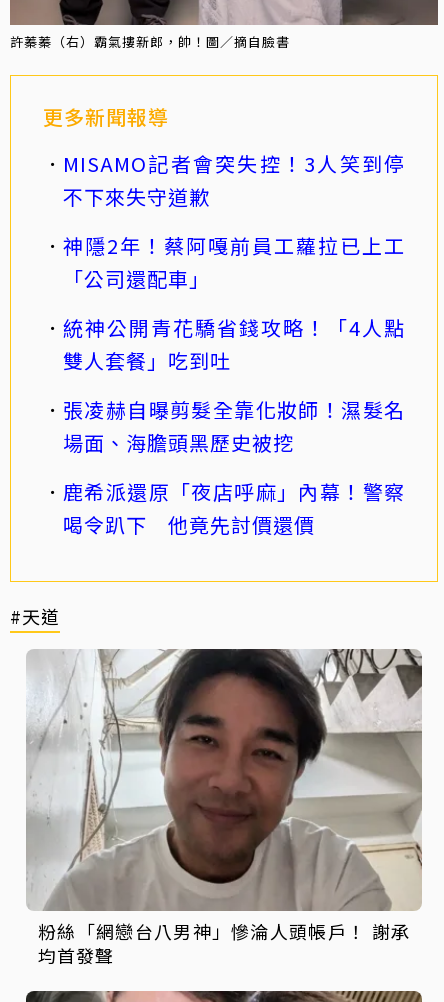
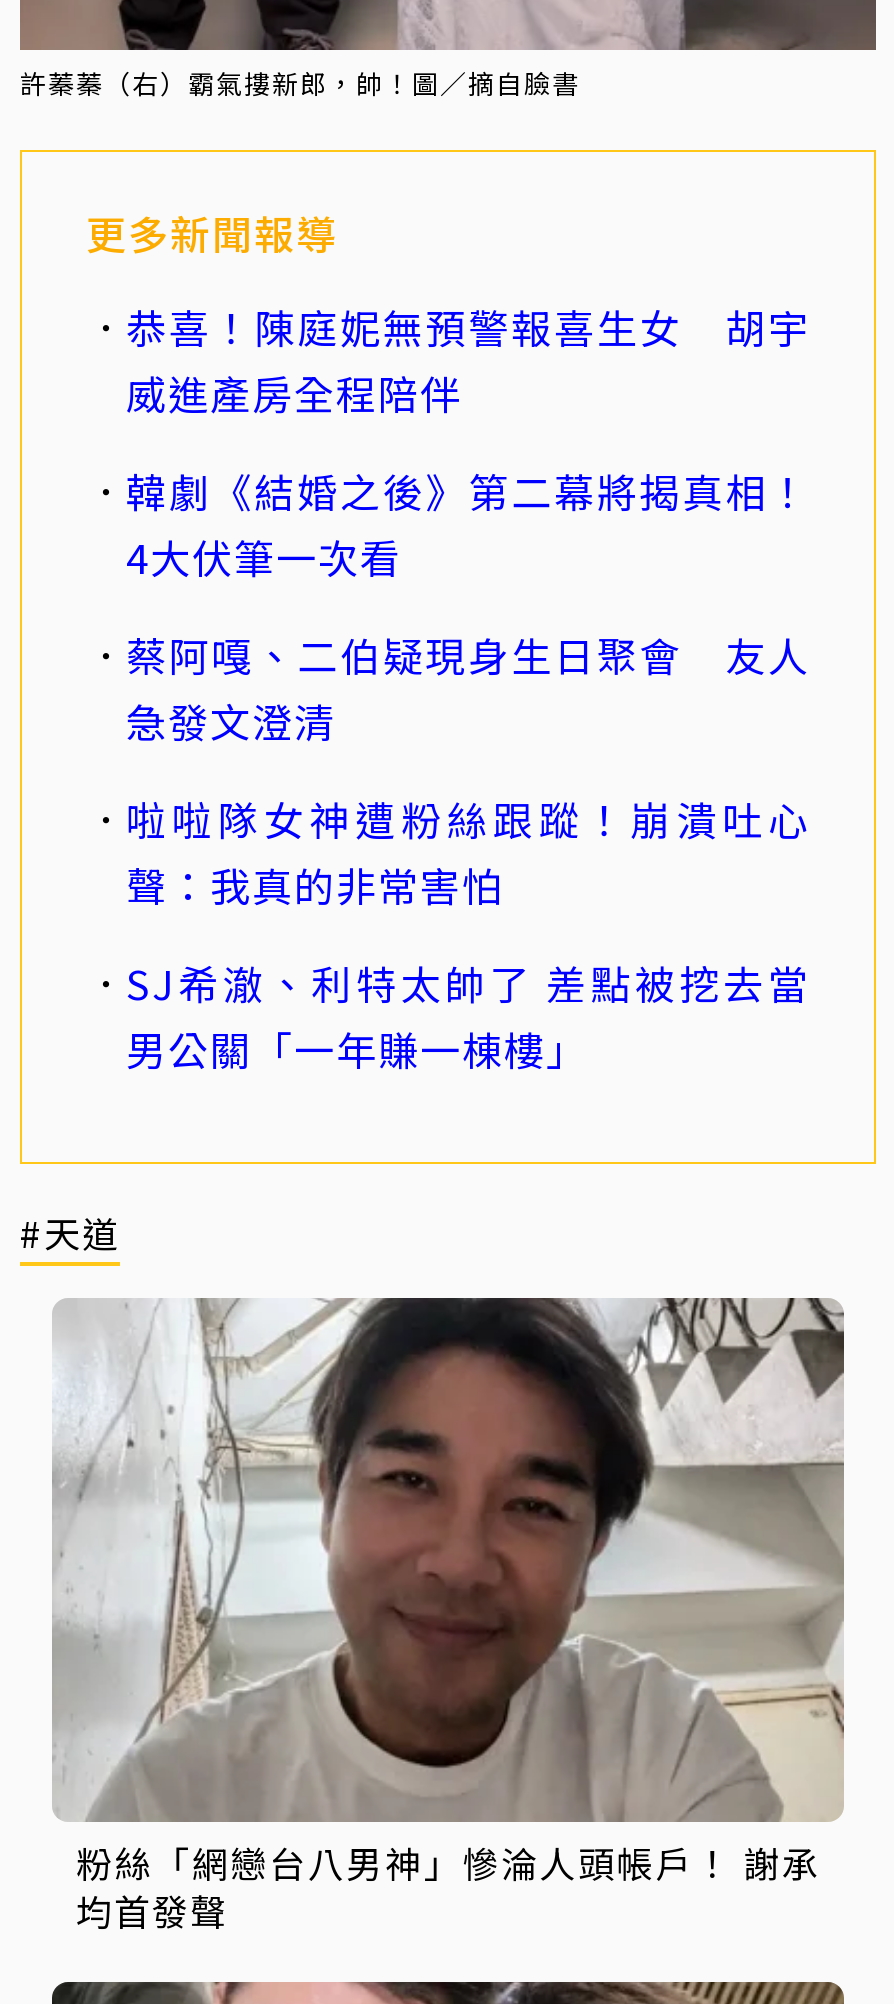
[63,149,405,211] MISAMO記者會突失控！3人笑到停 | 不下來失守道歉 -> [126,298,810,422] 恭喜！陳庭妮無預警報喜生女 胡宇 | 威進產房全程陪伴
[63,231,405,293] 神隱2年！蔡阿嘎前員工蘿拉已上工 | 「公司還配車」 -> [126,462,810,586] 韓劇《結婚之後》第二幕將揭真相！ | 4大伏筆一次看
[63,313,405,375] 統神公開青花驕省錢攻略！「4人點 | 雙人套餐」吃到吐 -> [126,626,810,750] 蔡阿嘎、二伯疑現身生日聚會 友人 | 急發文澄清
[63,395,405,457] 張凌赫自曝剪髮全靠化妝師！濕髮名 | 場面、海膽頭黑歷史被挖 -> [126,790,810,914] 啦啦隊女神遭粉絲跟蹤！崩潰吐心 | 聲：我真的非常害怕
[63,477,405,539] 鹿希派還原「夜店呼麻」內幕！警察 | 喝令趴下 他竟先討價還價 -> [126,954,810,1078] SJ希澈、利特太帥了 差點被挖去當 | 男公關「一年賺一棟樓」

